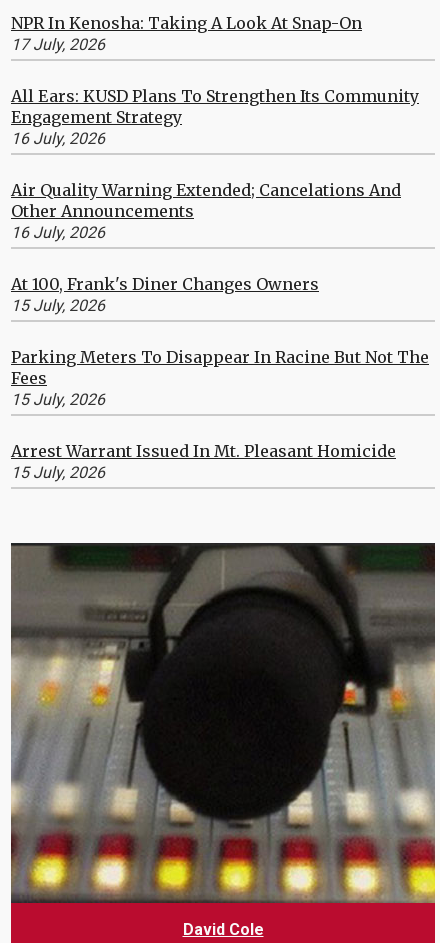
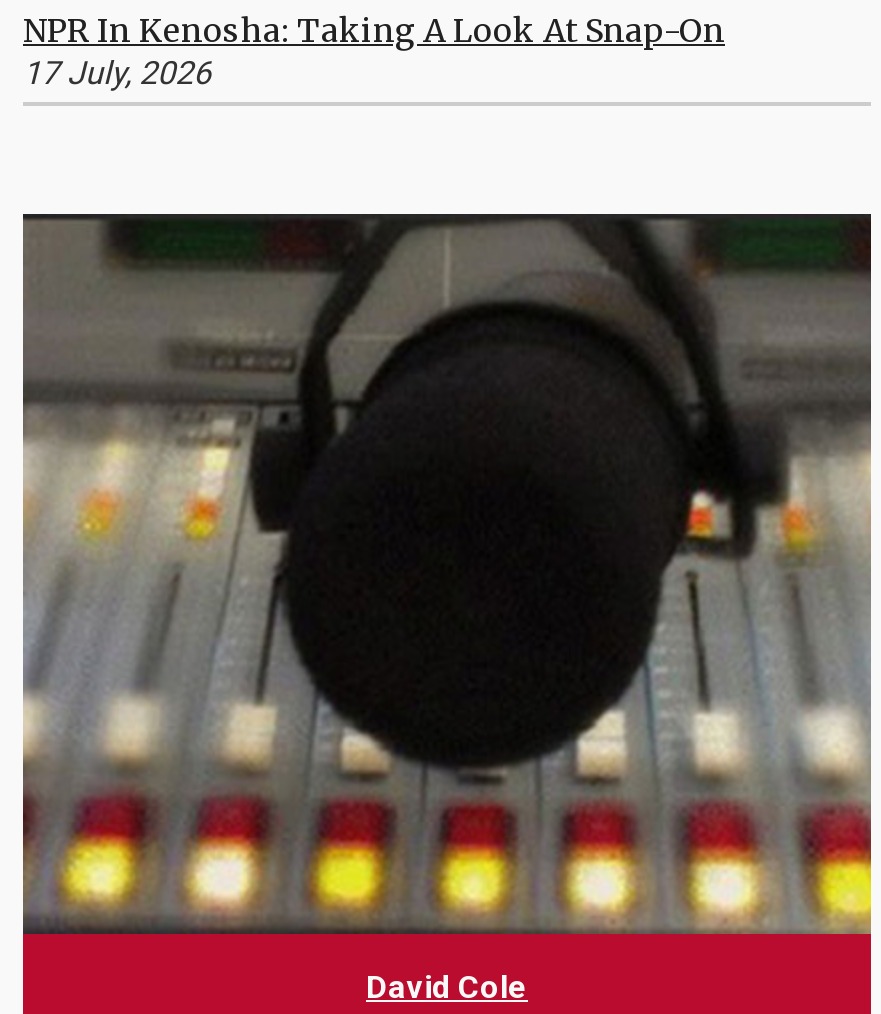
[11,86,429,482] All Ears: KUSD Plans To Strengthen Its Community | Engagement Strategy | 16 July, 2026 | Air Quality Warning Extended; Cancelations And | Other Announcements | 16 July, 2026 | At 100, Frank's Diner Changes Owners | 15 July, 2026 | Parking Meters To Disappear In Racine But Not The | Fees | 15 July, 2026 | Arrest Warrant Issued In Mt. Pleasant Homicide | 15 July, 2026 -> none

